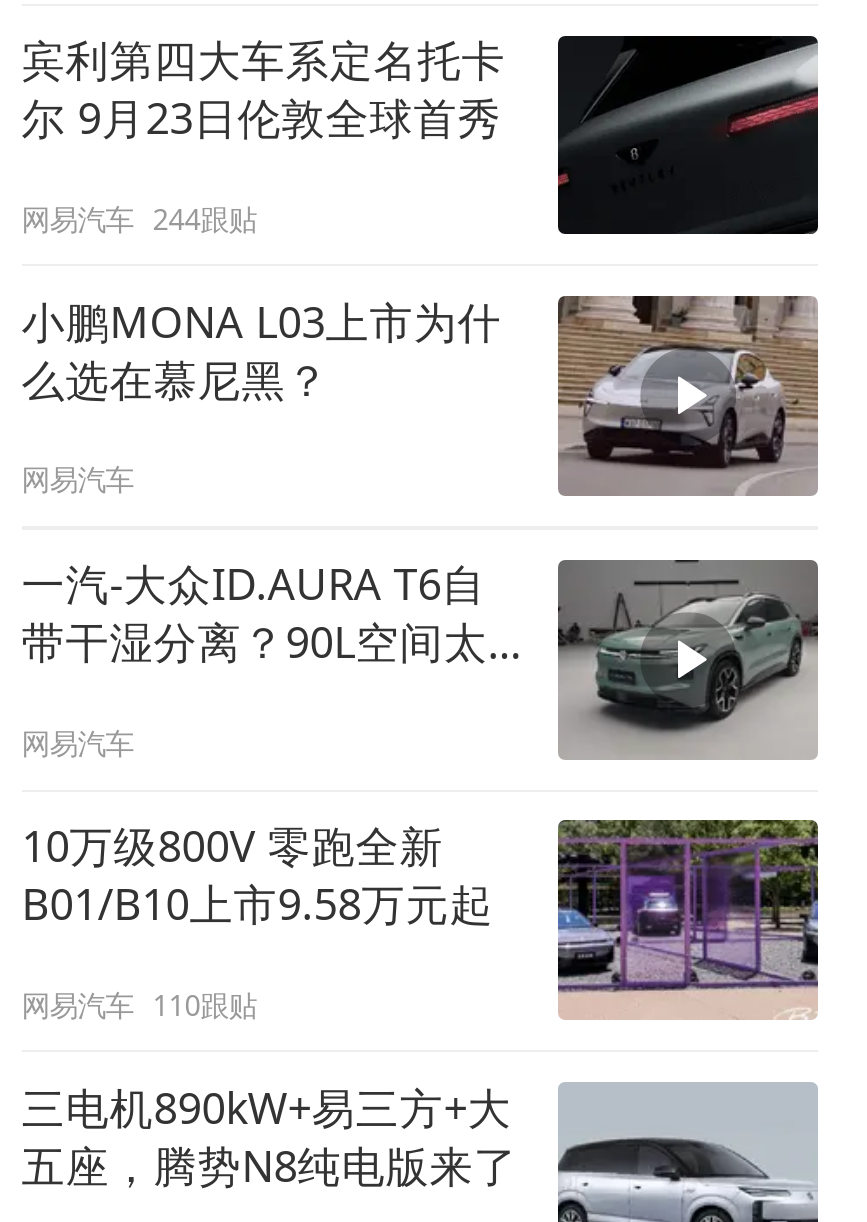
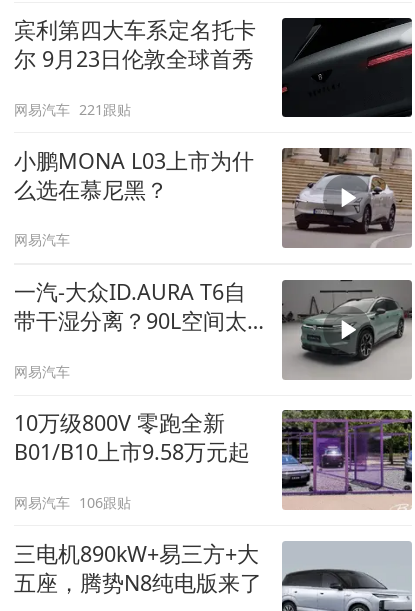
[21,199,257,237] 网易汽车 244跟贴 -> [14,100,131,119] 网易汽车 221跟贴
[21,985,257,1023] 网易汽车 110跟贴 -> [14,493,131,512] 网易汽车 106跟贴

